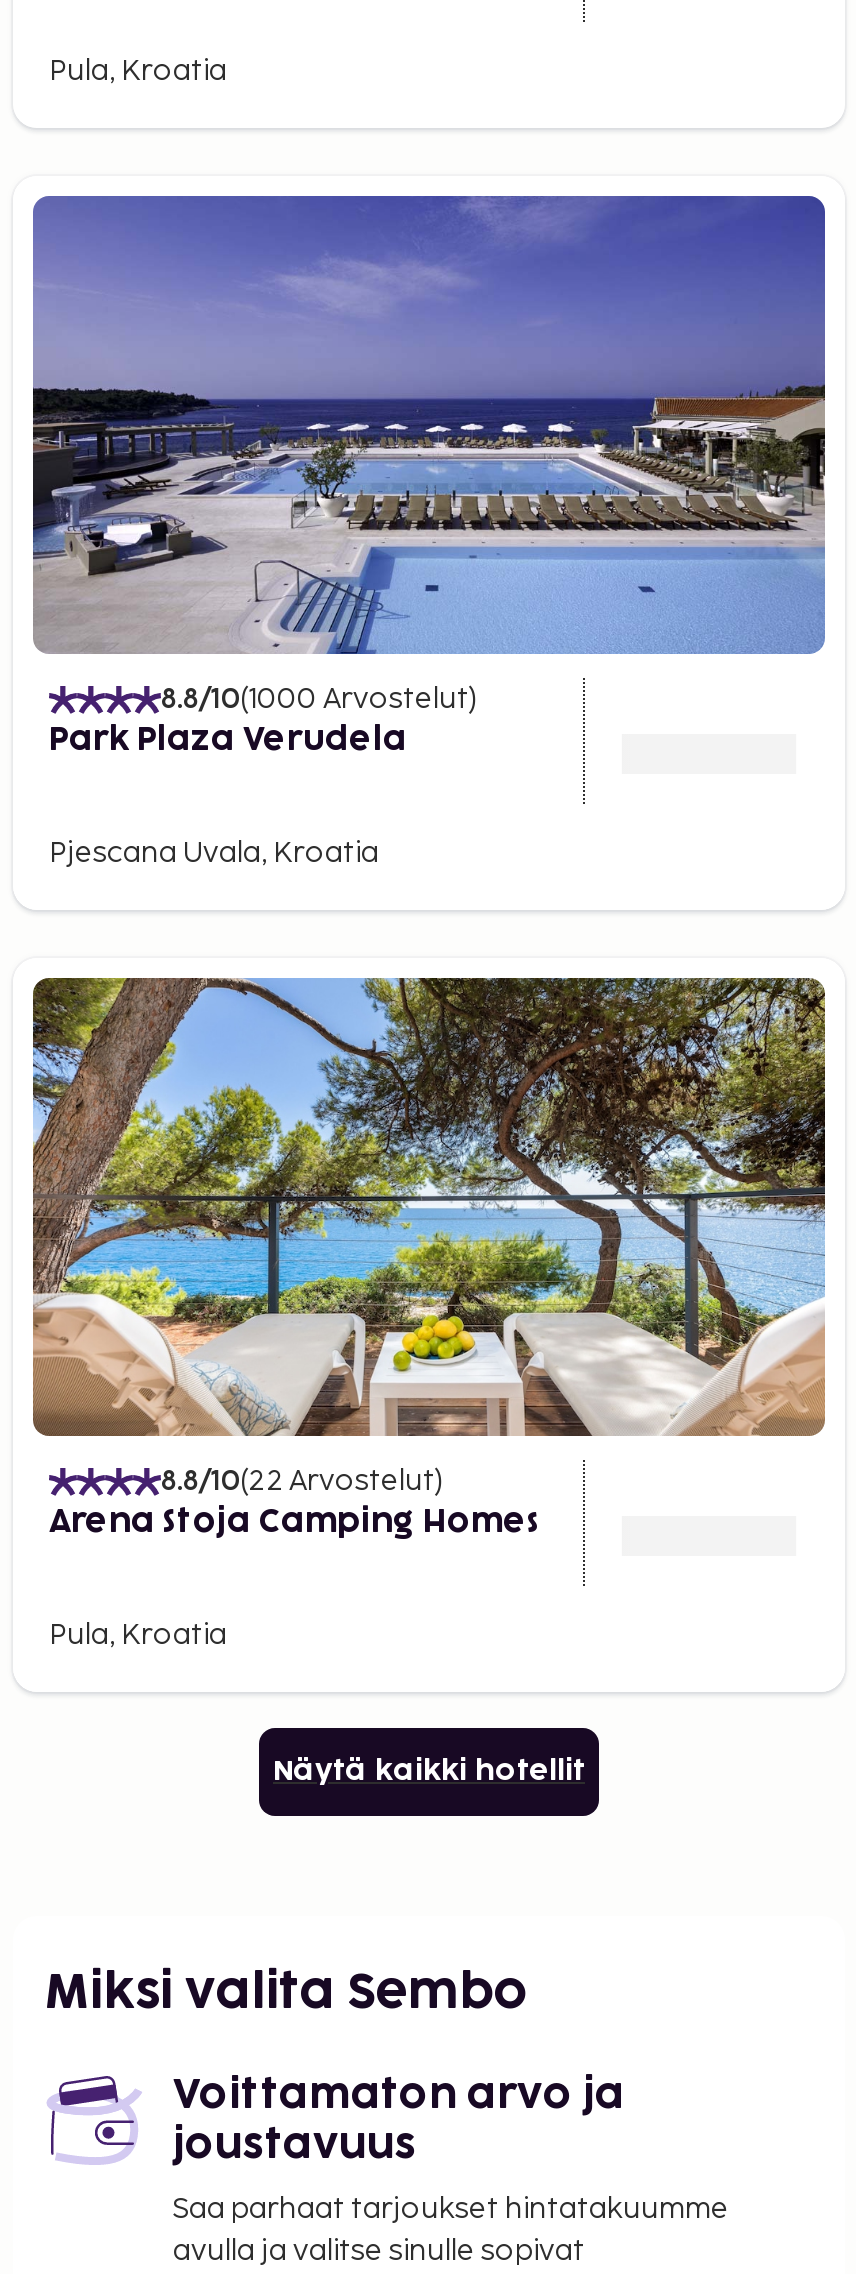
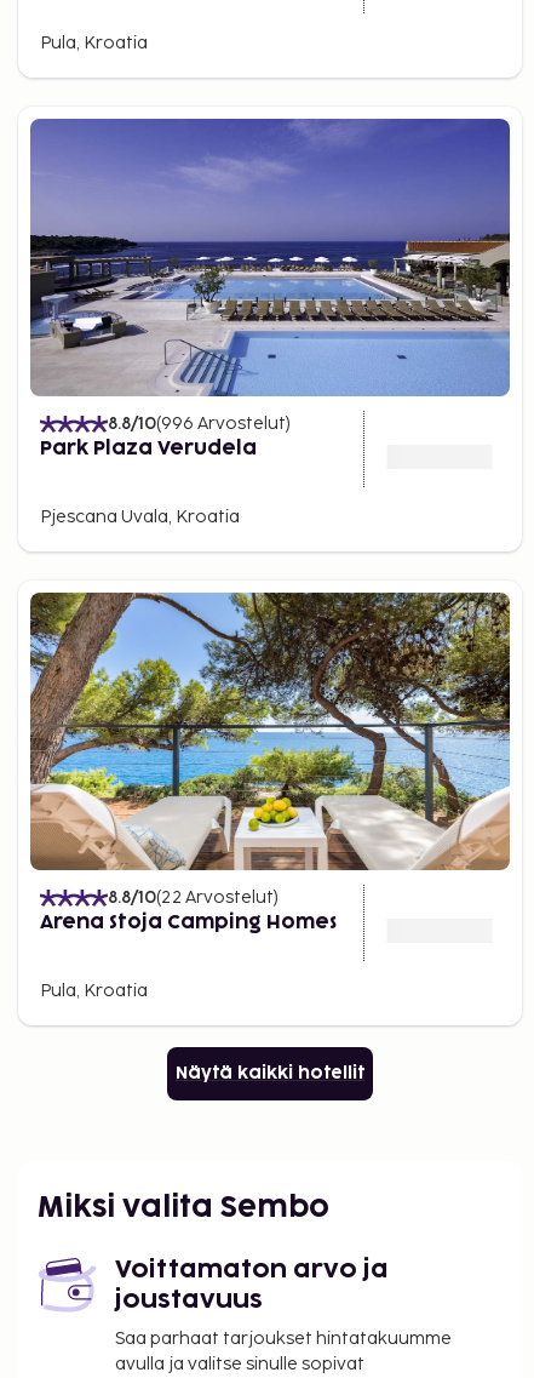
[161,682,477,716] 8.8/10(1000 Arvostelut) -> [108,413,291,434] 8.8/10(996 Arvostelut)

